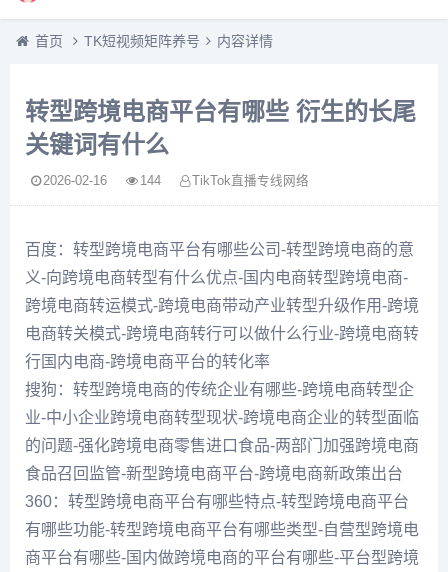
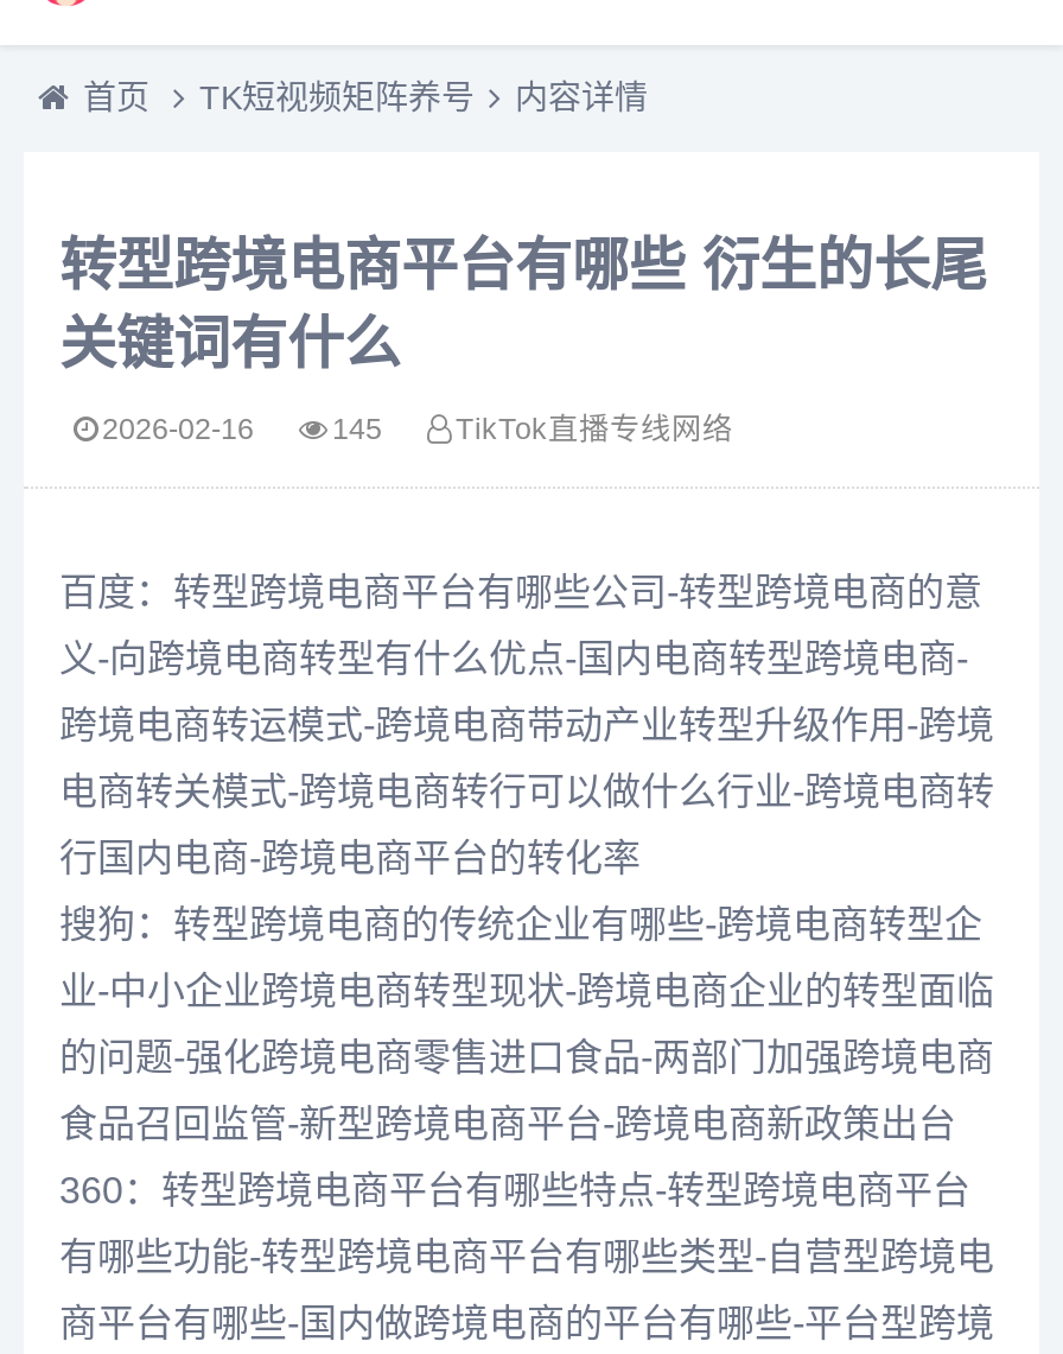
[140,174,161,188] 144 -> [332,413,382,446] 145

